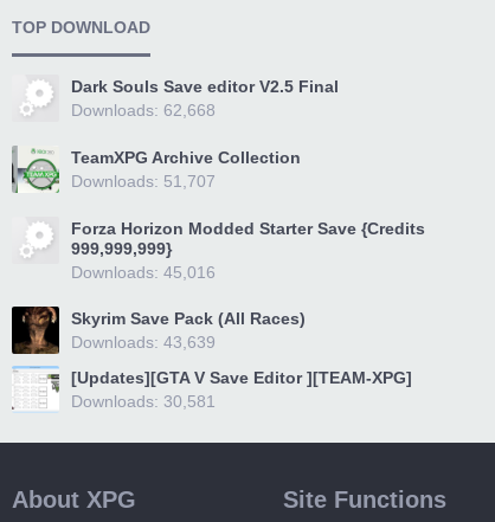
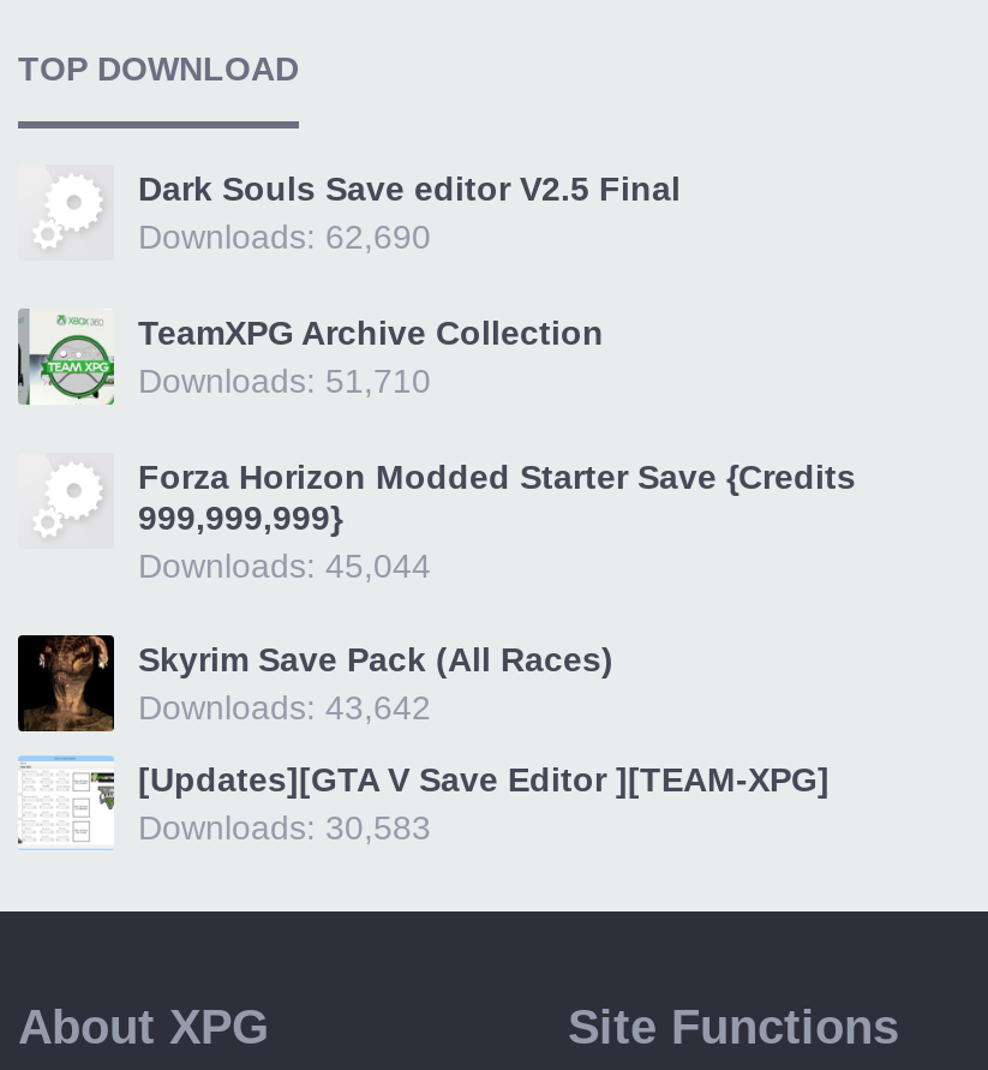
[71,101,216,120] Downloads: 62,668 -> [138,217,431,256] Downloads: 62,690
[71,172,216,191] Downloads: 51,707 -> [138,361,431,400] Downloads: 51,710
[71,263,216,282] Downloads: 45,016 -> [138,546,431,585] Downloads: 45,044
[71,333,216,352] Downloads: 43,639 -> [138,688,431,727] Downloads: 43,642
[71,392,216,411] Downloads: 30,581 -> [138,808,431,847] Downloads: 30,583

